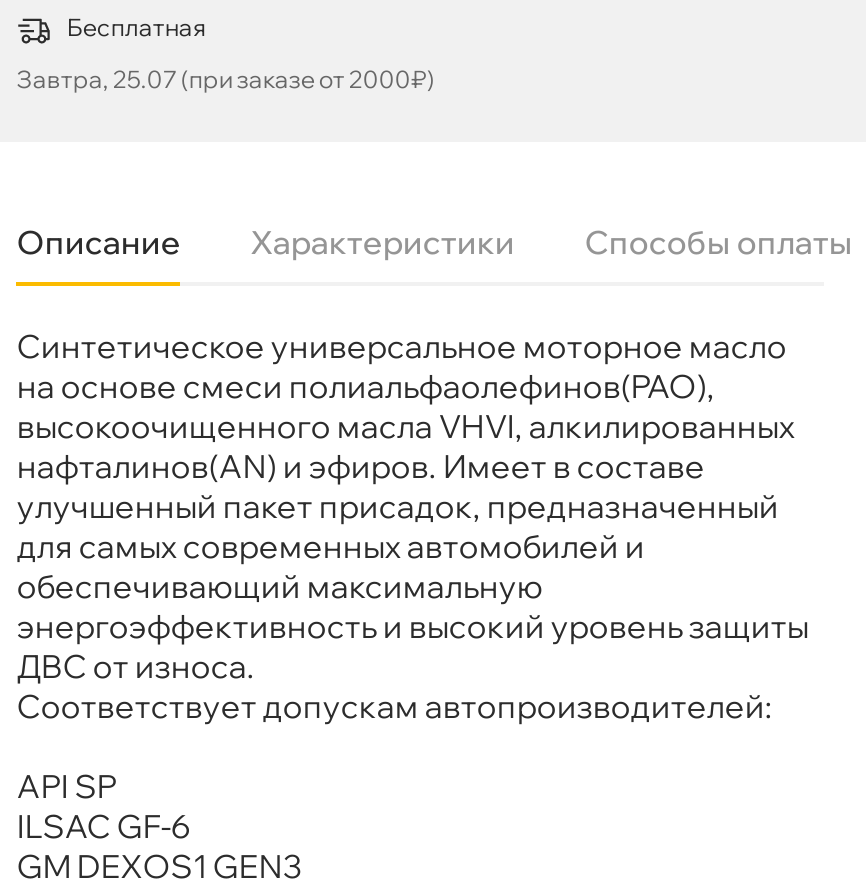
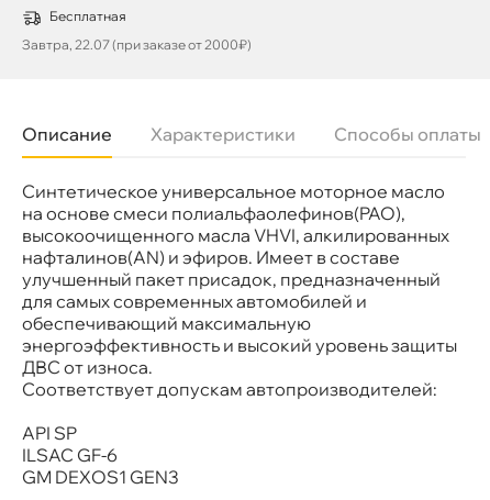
[17,63,435,93] Завтра, 25.07 (при заказе от 2000₽) -> [22,36,252,52] Завтра, 22.07 (при заказе от 2000₽)

